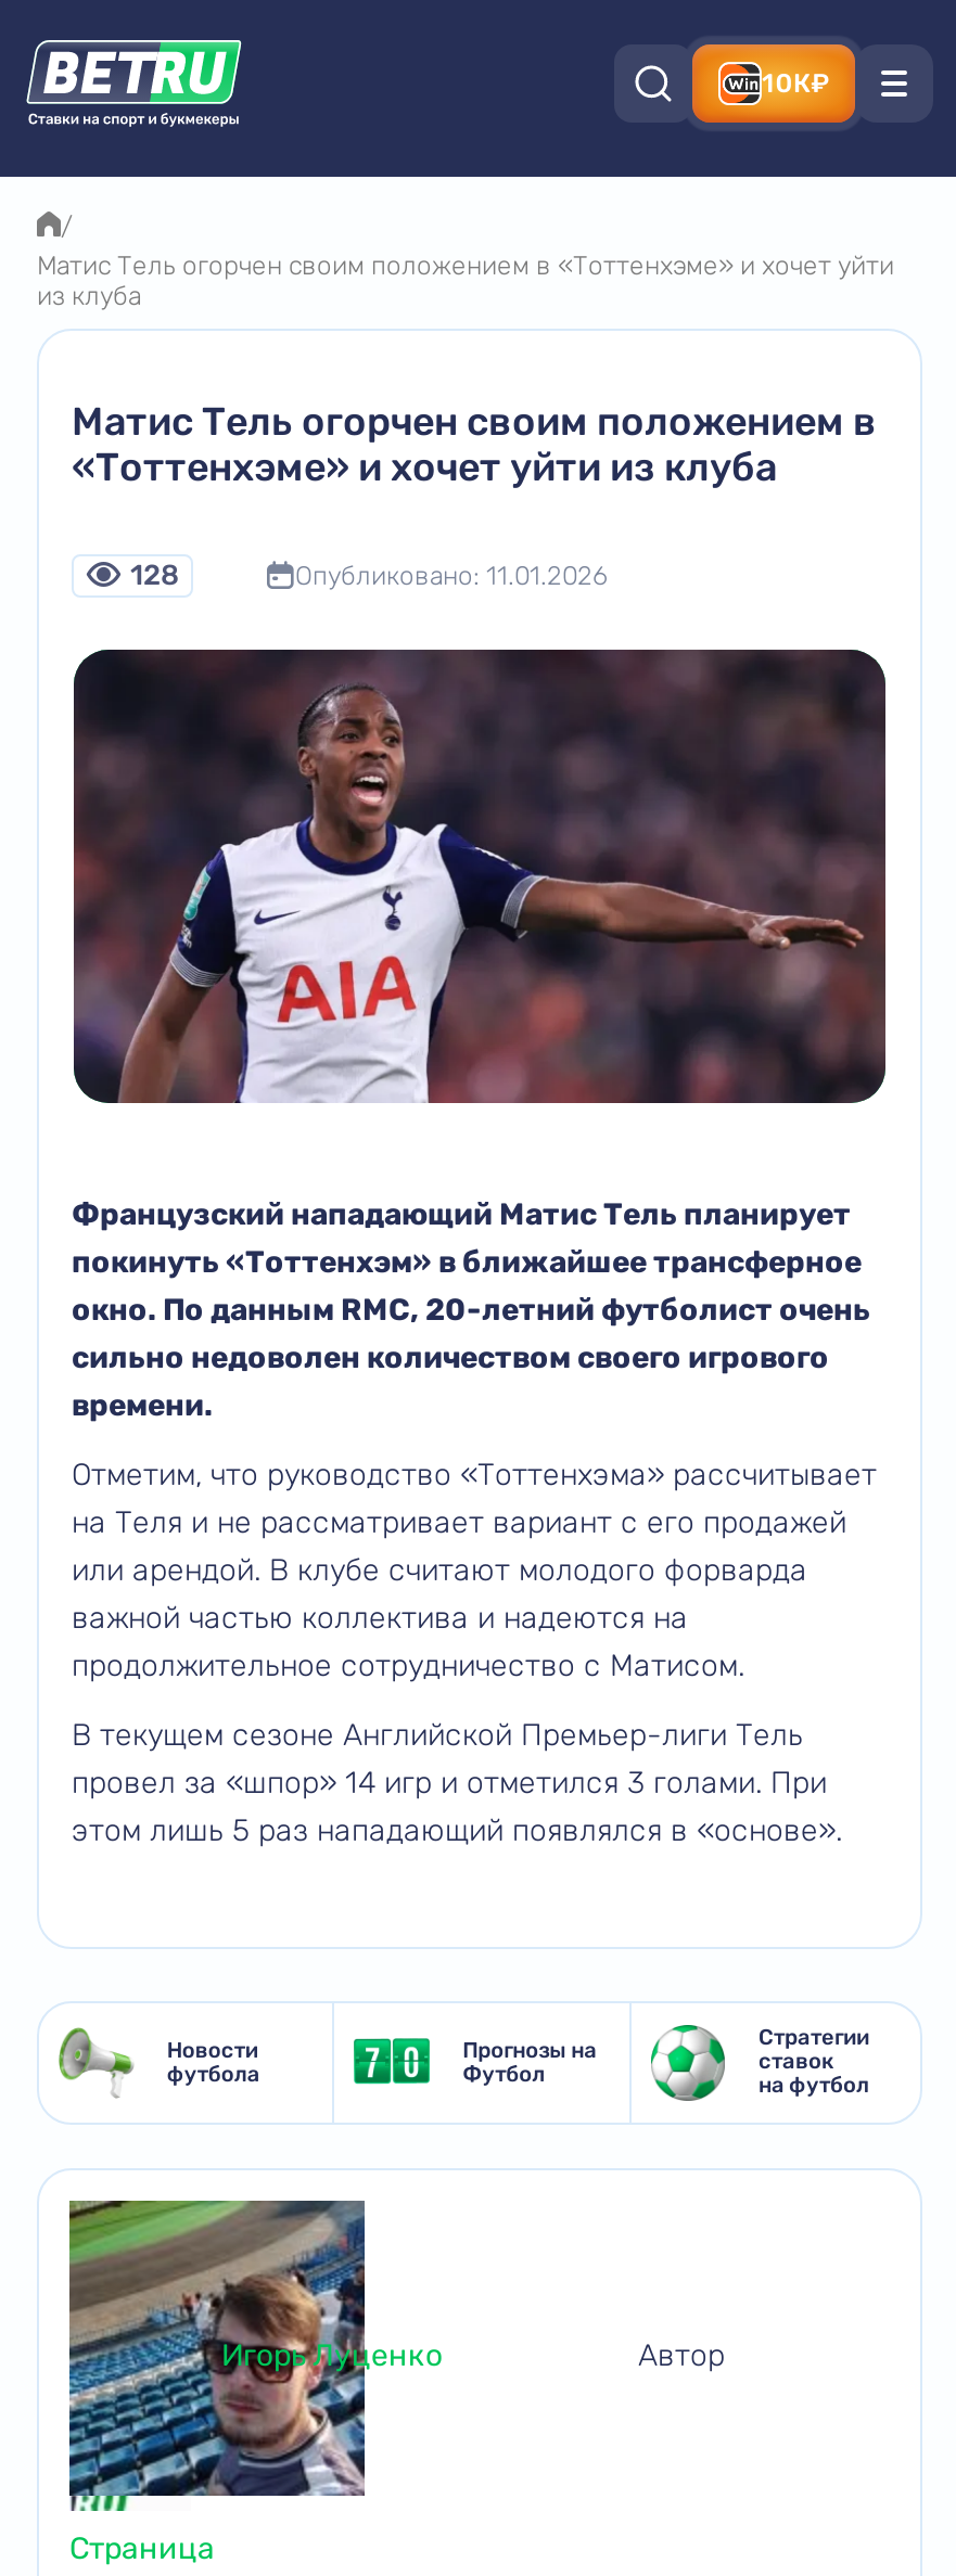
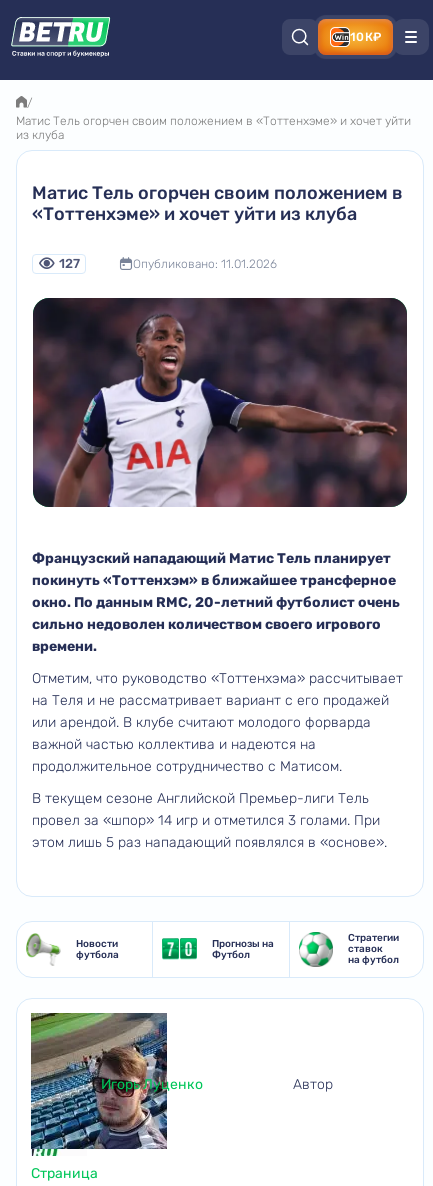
[130,559,180,591] 128 -> [59,256,80,271] 127

